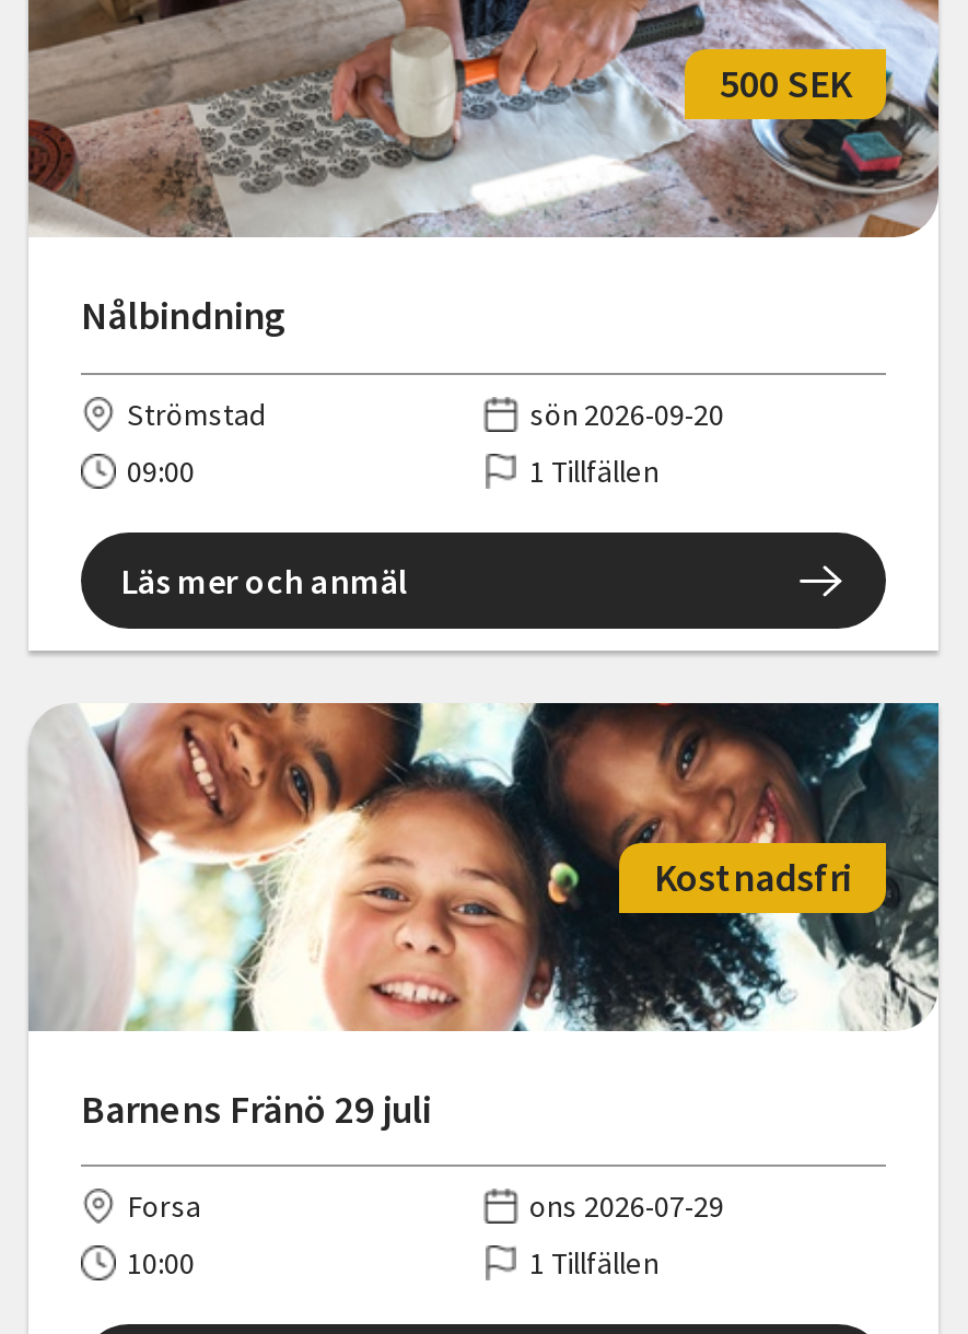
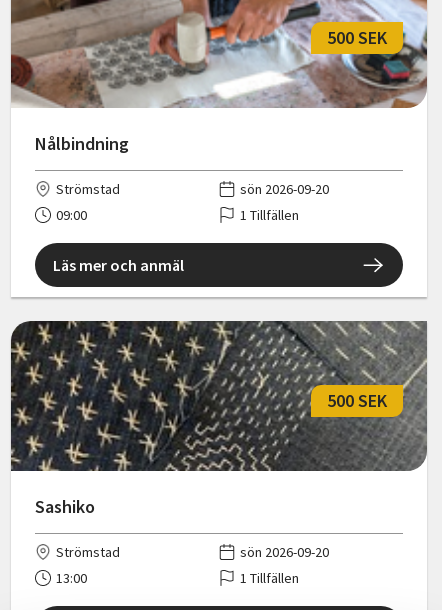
[28,702,938,1032] [image] | Kostnadsfri -> [10,320,427,472] [image] | 500 SEK
[81,1082,431,1132] Barnens Fränö 29 juli -> [35,495,95,518] Sashiko
[127,1187,724,1283] Forsa | ons 2026-07-29 | 10:00 -> [56,543,329,587] Strömstad | sön 2026-09-20 | 13:00

